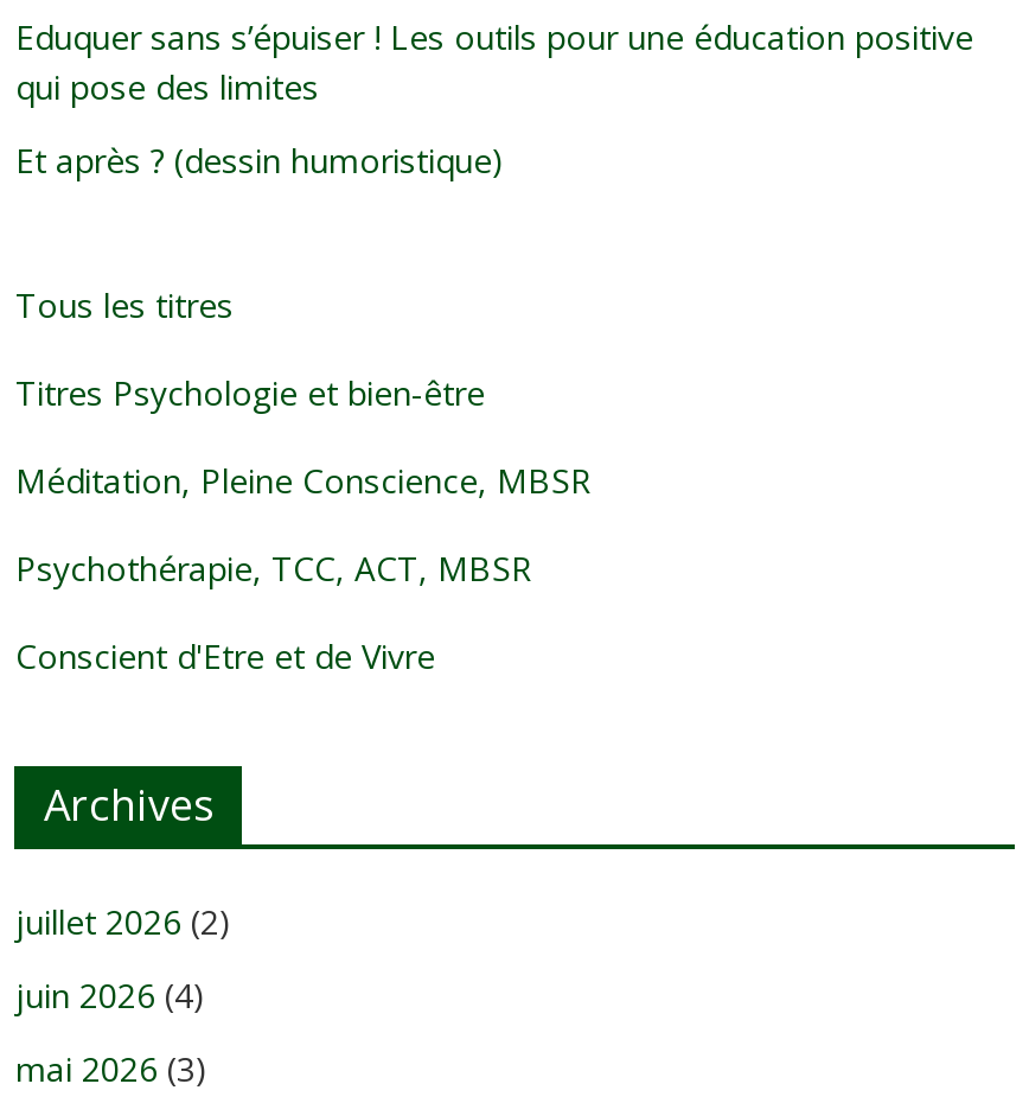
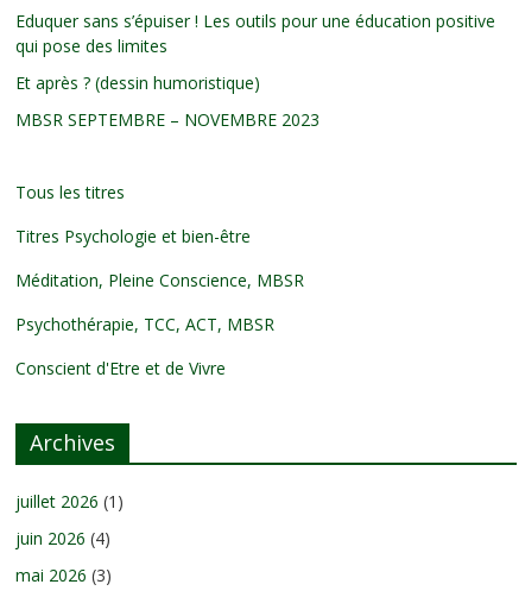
none -> [16,108,320,131] MBSR SEPTEMBRE – NOVEMBRE 2023
[15,899,231,944] juillet 2026 (2) -> [16,490,124,512] juillet 2026 (1)

